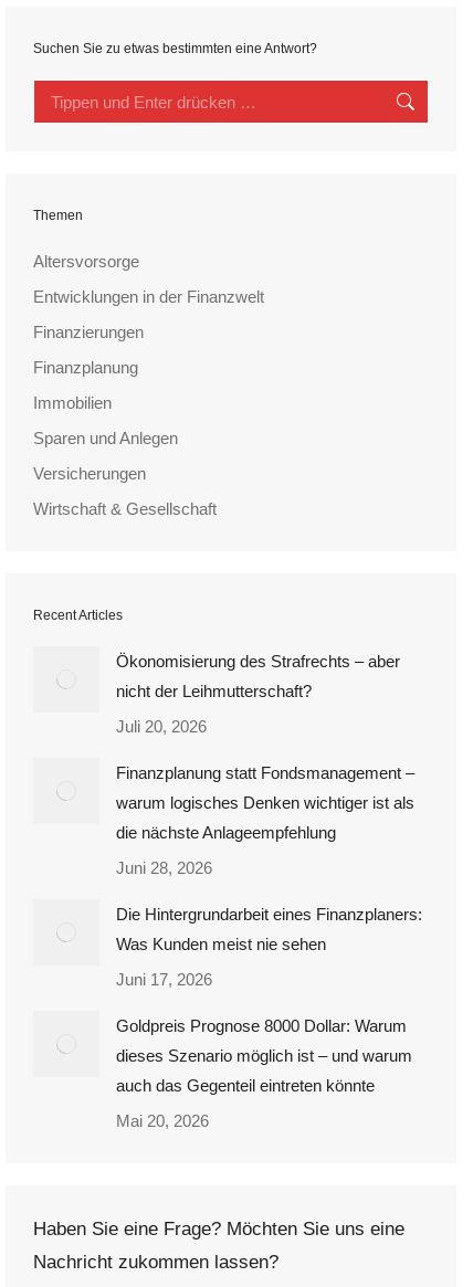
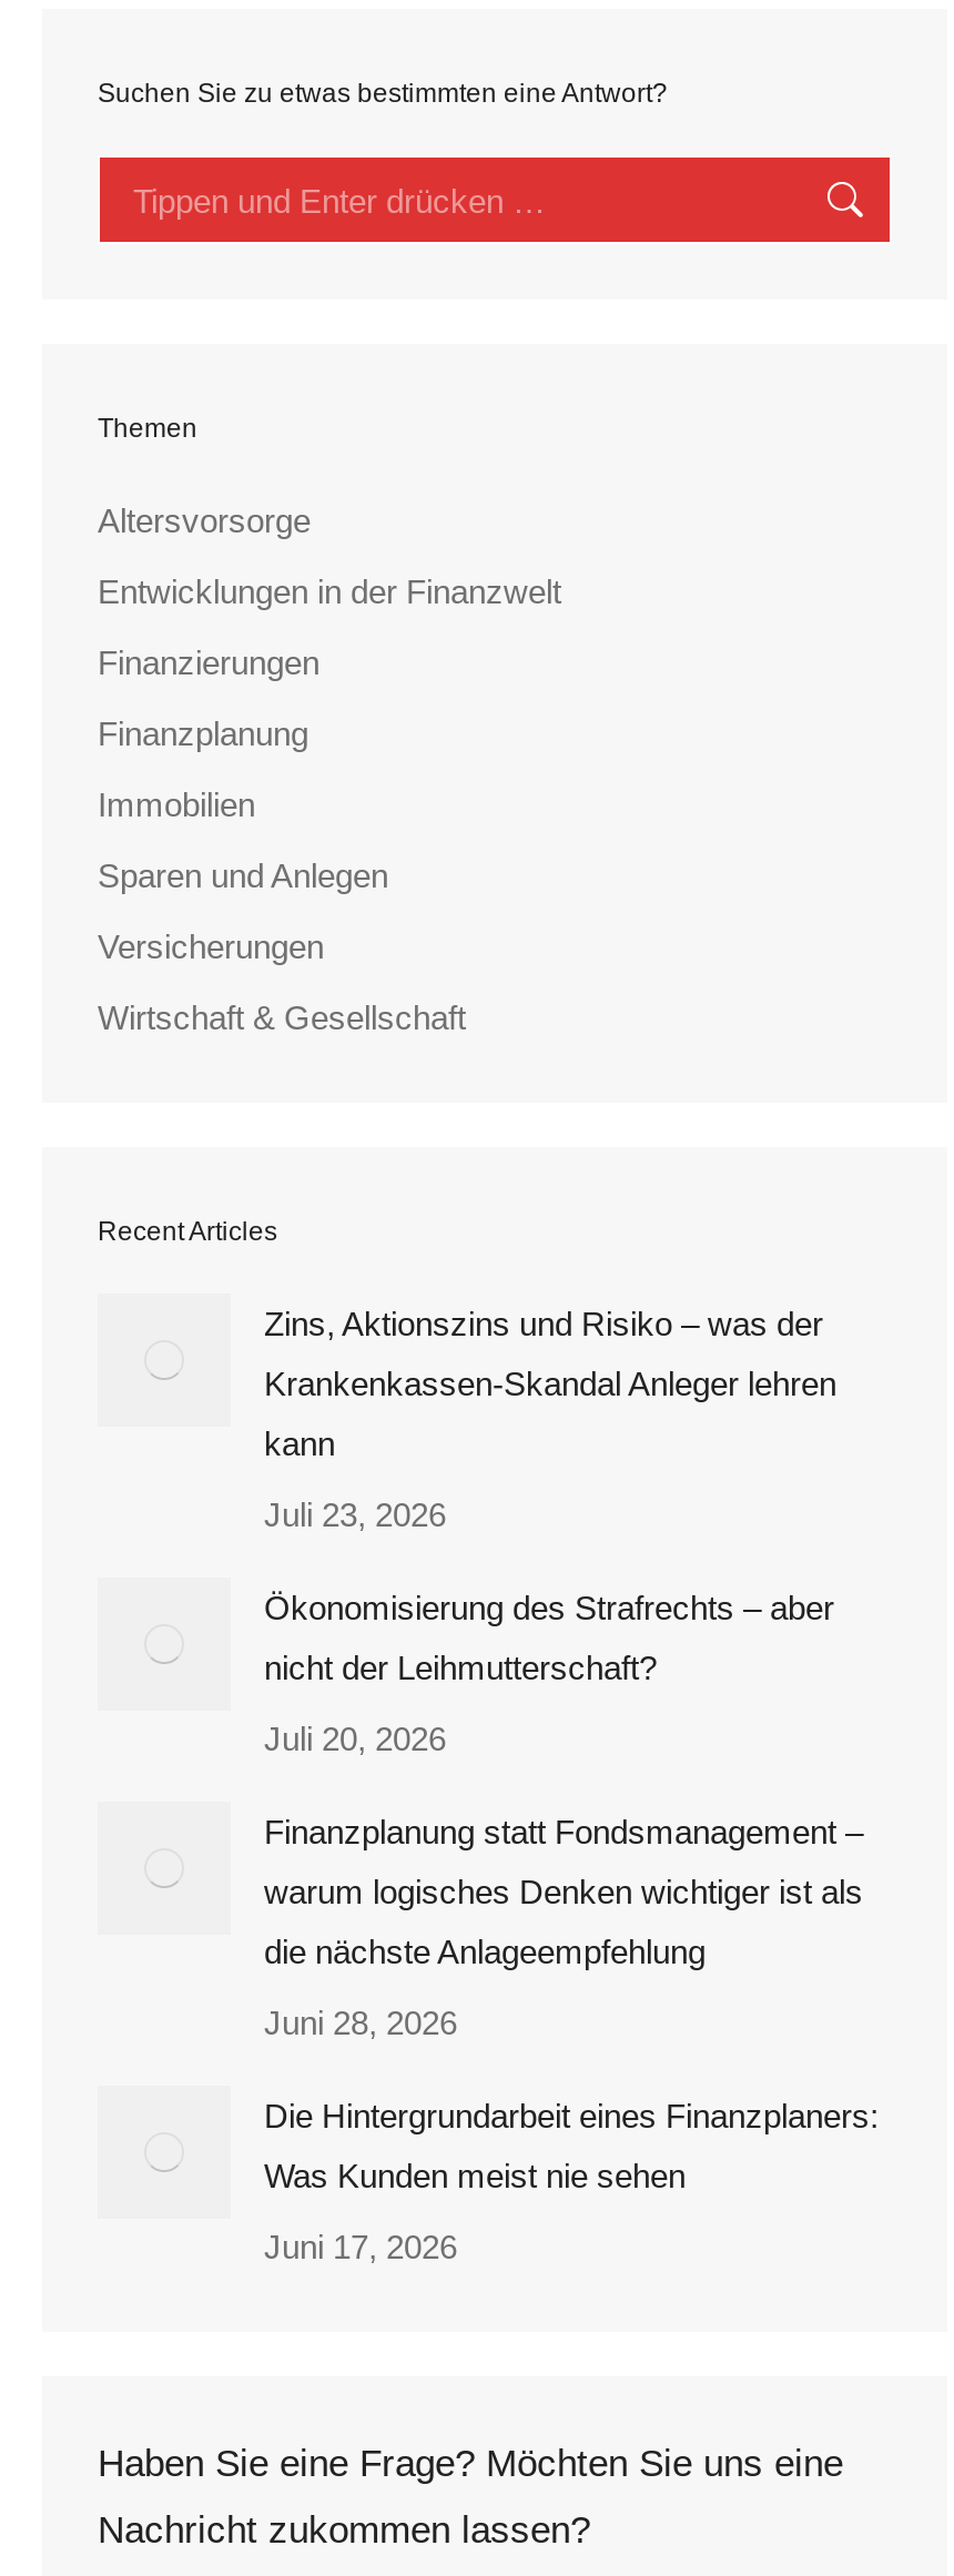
none -> [264,1305,836,1533] Zins, Aktionszins und Risiko – was der | Krankenkassen-Skandal Anleger lehren | kann | Juli 23, 2026
moved [116,652,422,989] -> [264,1589,879,2265]: Ökonomisierung des Strafrechts – aber | nicht der Leihmutterschaft? | Juli 20, 2026 | ... | Was Kunden meist nie sehen | Juni 17, 2026
[116,1016,412,1130] Goldpreis Prognose 8000 Dollar: Warum | dieses Szenario möglich ist – und warum | auch das Gegenteil eintreten könnte | Mai 20, 2026 -> none

